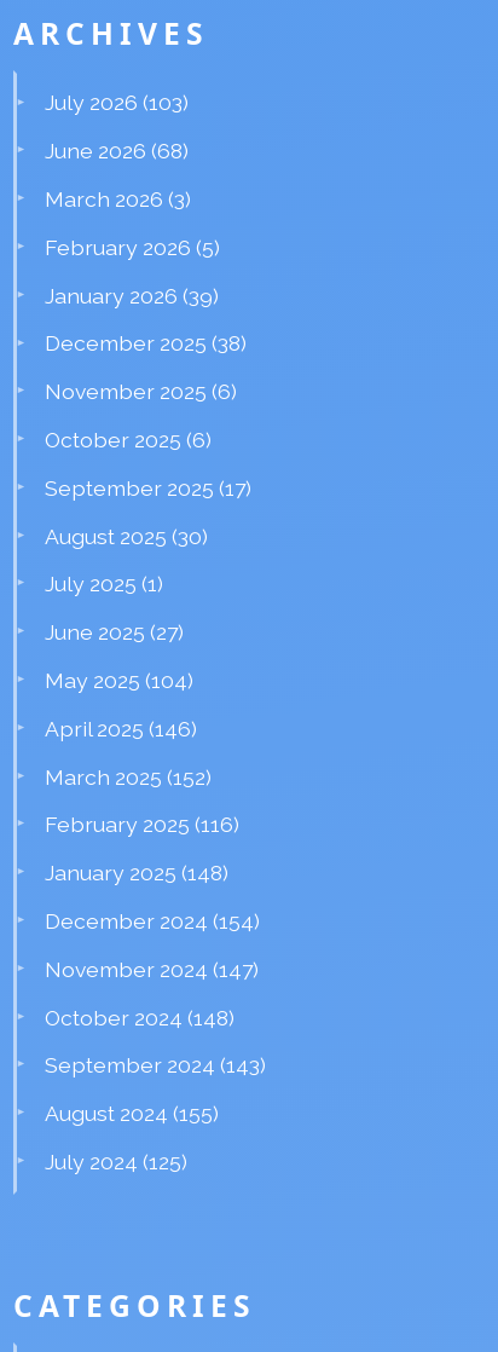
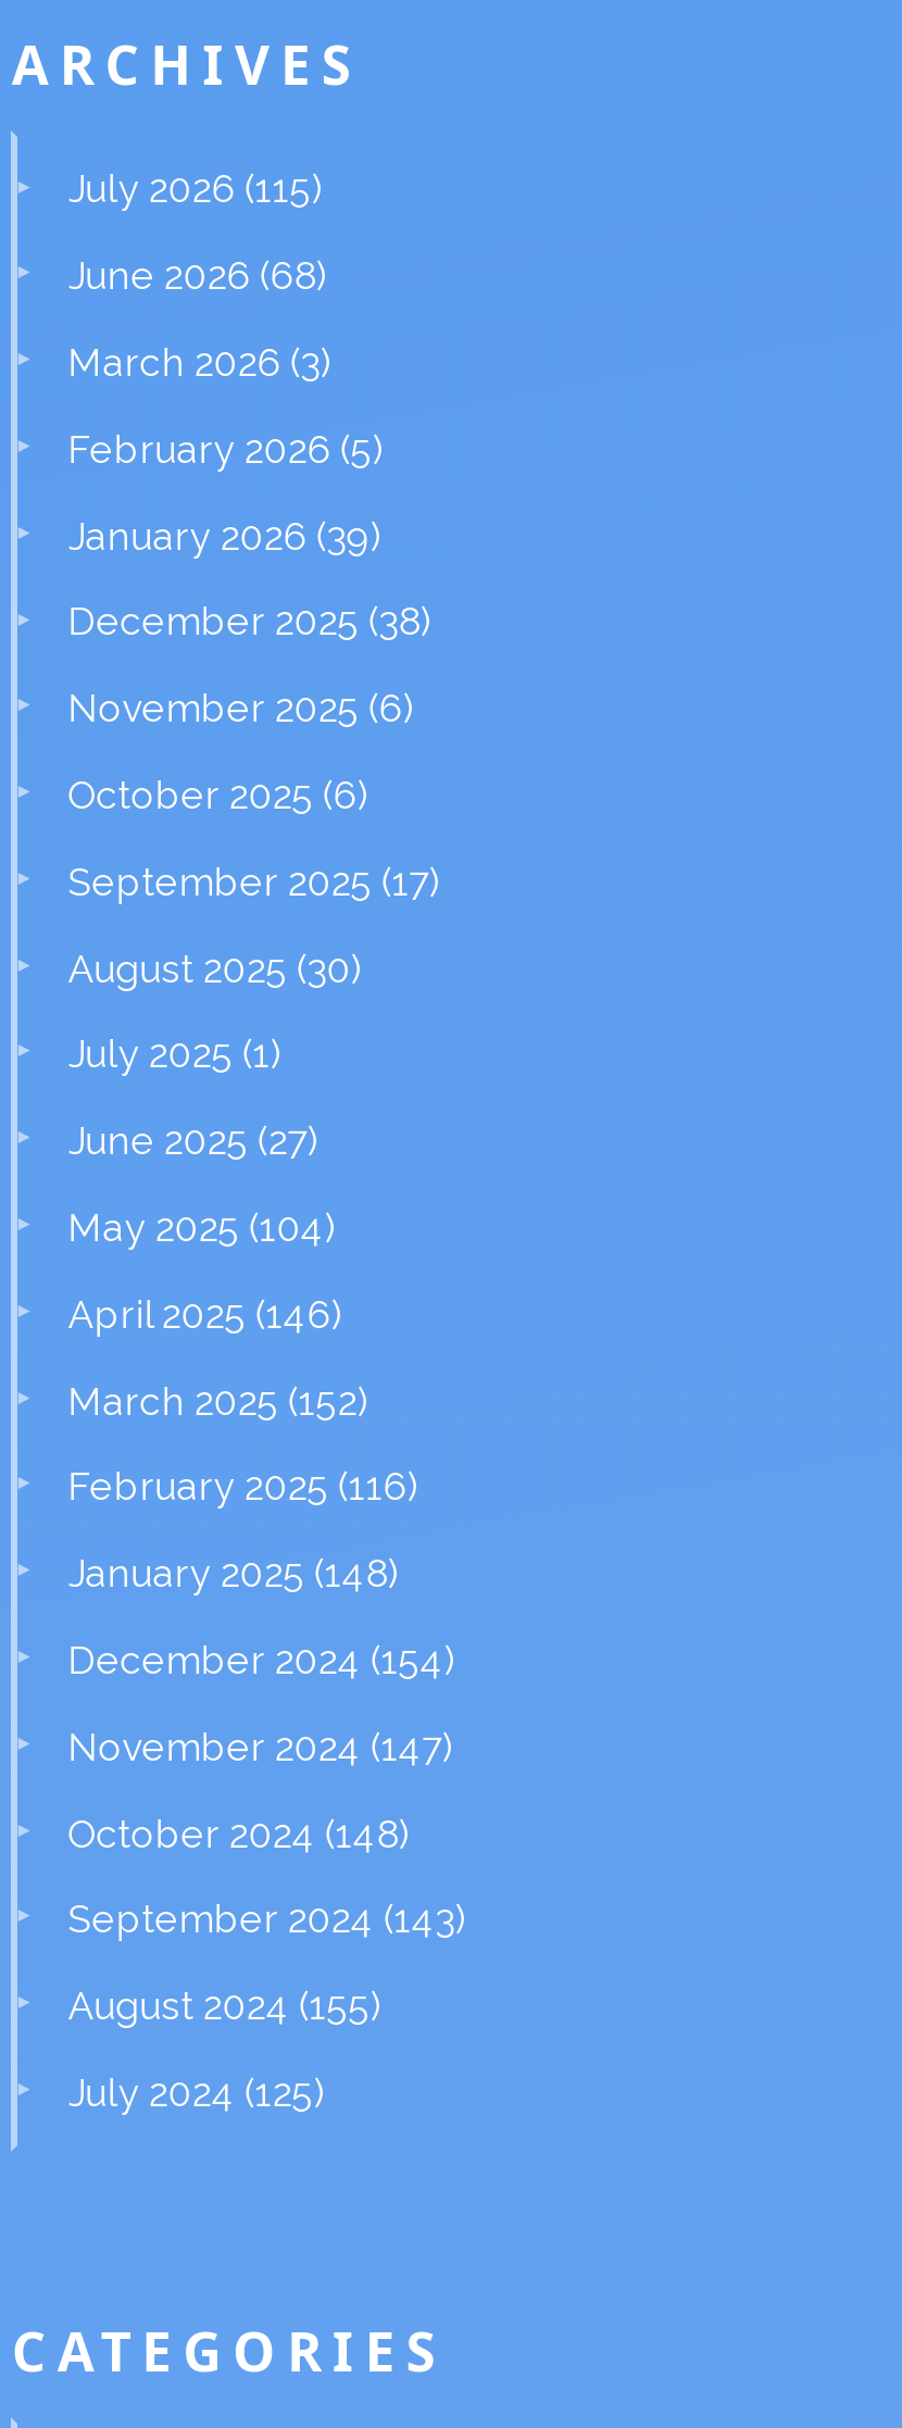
[45,90,189,115] July 2026 (103) -> [68,166,322,212] July 2026 (115)

